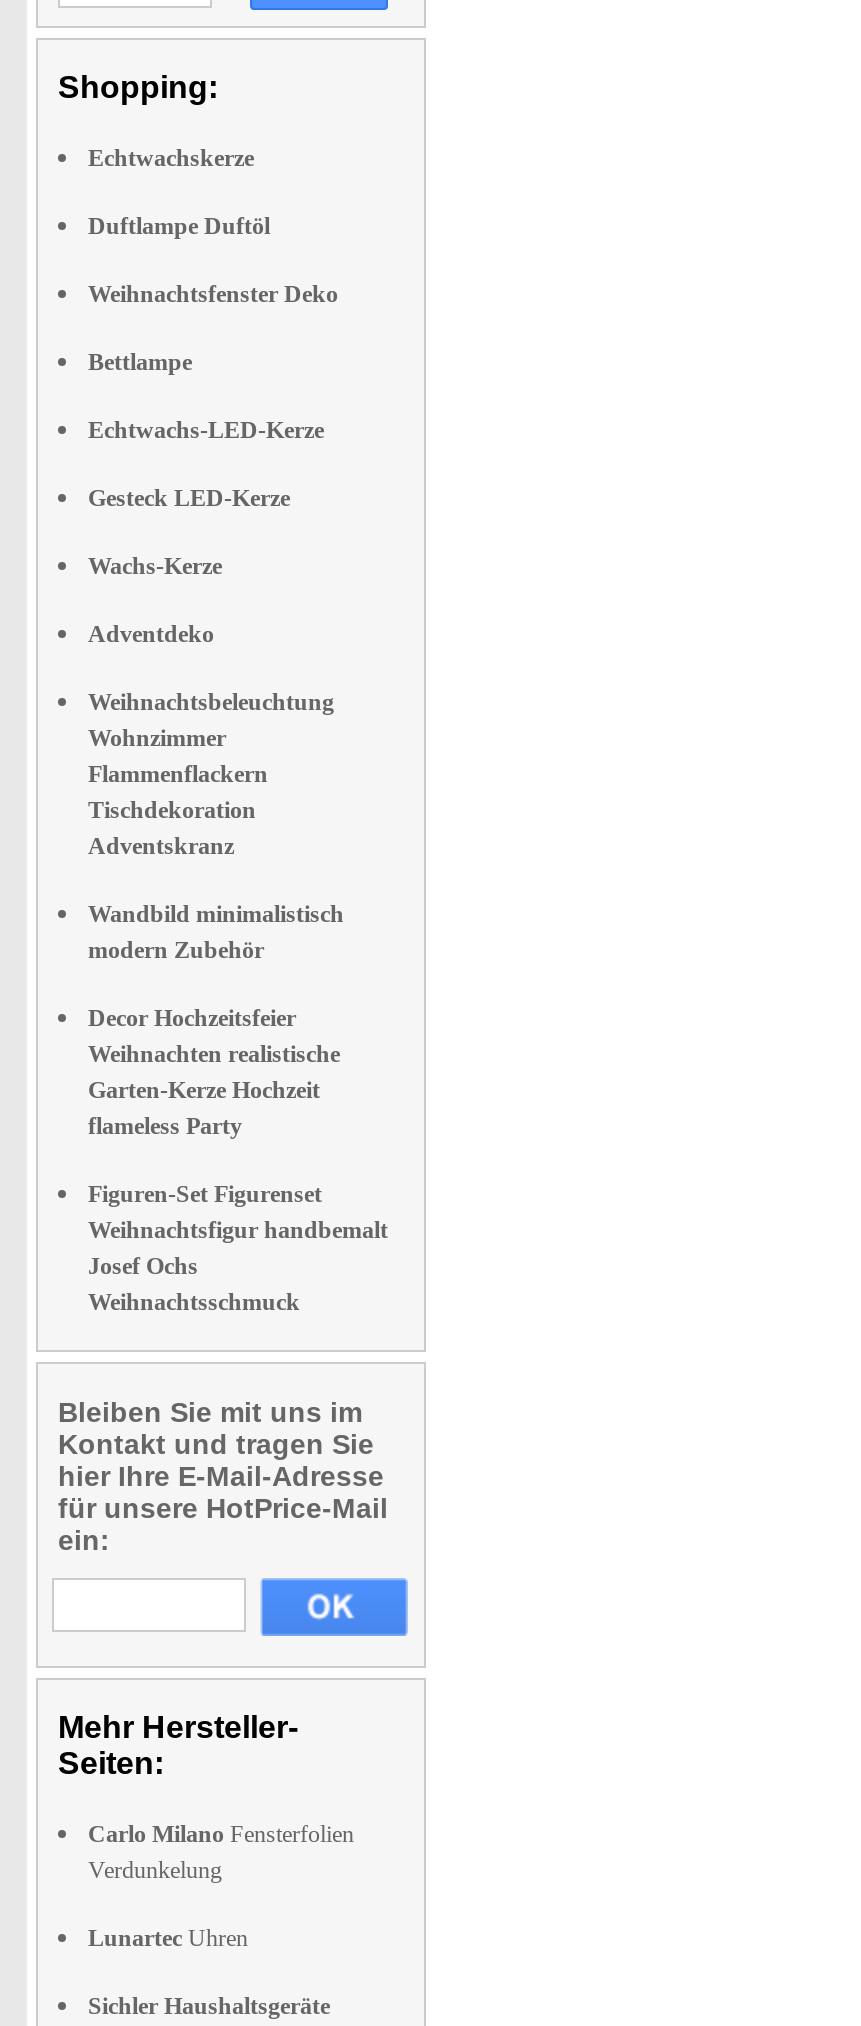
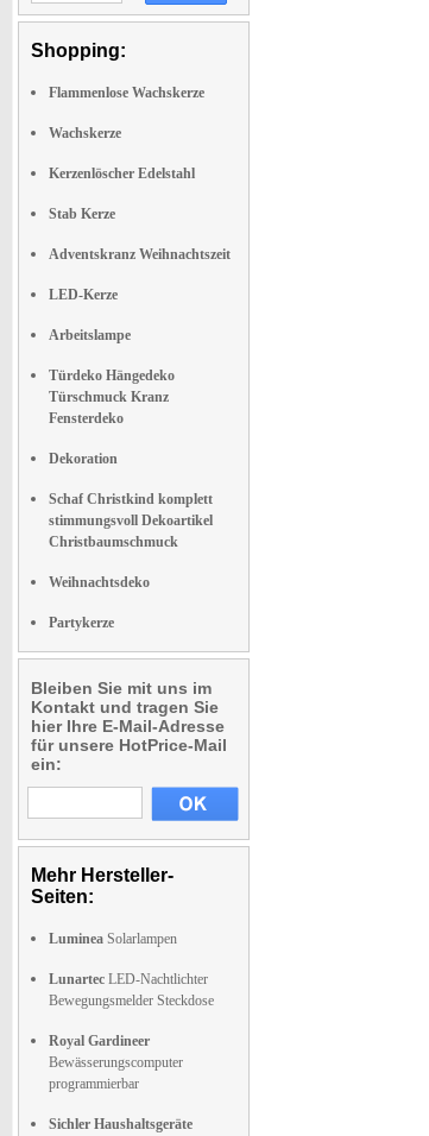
[88,144,254,172] Echtwachskerze -> [49,84,204,101] Flammenlose Wachskerze
[88,212,270,240] Duftlampe Duftöl -> [49,125,121,141] Wachskerze
[88,280,338,308] Weihnachtsfenster Deko -> [49,165,195,182] Kerzenlöscher Edelstahl
[88,348,192,376] Bettlampe -> [49,206,115,222] Stab Kerze
[88,416,324,444] Echtwachs-LED-Kerze -> [49,246,231,263] Adventskranz Weihnachtszeit
[88,484,290,512] Gesteck LED-Kerze -> [49,286,118,303] LED-Kerze
[88,552,222,580] Wachs-Kerze -> [49,327,131,343] Arbeitslampe
[88,620,214,648] Adventdeko -> [49,367,175,427] Türdeko Hängedeko | Türschmuck Kranz | Fensterdeko
[88,688,334,860] Weihnachtsbeleuchtung | Wohnzimmer | Flammenflackern | Tischdekoration | Adventskranz -> [49,450,118,467] Dekoration
[88,900,344,964] Wandbild minimalistisch | modern Zubehör -> [49,491,213,550] Schaf Christkind komplett | stimmungsvoll Dekoartikel | Christbaumschmuck
[88,1004,340,1140] Decor Hochzeitsfeier | Weihnachten realistische | Garten-Kerze Hochzeit | flameless Party -> [49,574,150,591] Weihnachtsdeko
[88,1180,388,1316] Figuren-Set Figurenset | Weihnachtsfigur handbemalt | Josef Ochs | Weihnachtsschmuck -> [49,614,114,631] Partykerze
moved [58,1396,388,1780] -> [31,679,227,907]: Bleiben Sie mit uns im | Kontakt und tragen Sie | hier Ihre E-Mail-Adresse | für unsere HotPrice-Mail | ein: | Mehr Hersteller- | Seiten:
[88,1820,354,1952] Carlo Milano Fensterfolien | Verdunkelung | Lunartec Uhren -> [49,930,214,1092] Luminea Solarlampen | Lunartec LED-Nachtlichter | Bewegungsmelder Steckdose | Royal Gardineer | Bewässerungscomputer | programmierbar

